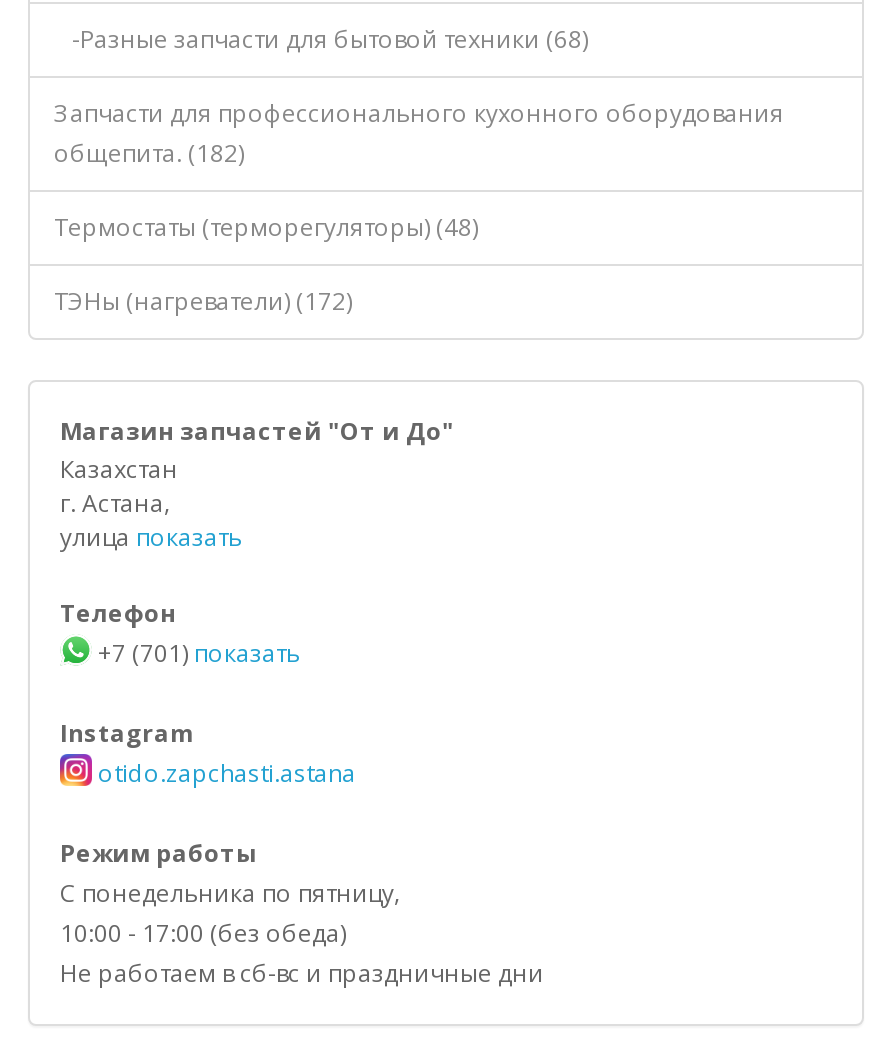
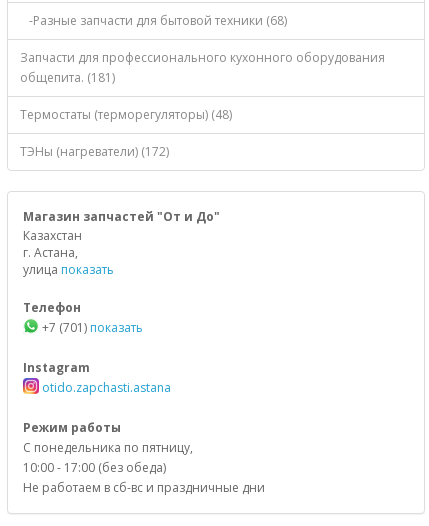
[54,136,244,170] общепита. (182) -> [20,69,115,86] общепита. (181)

